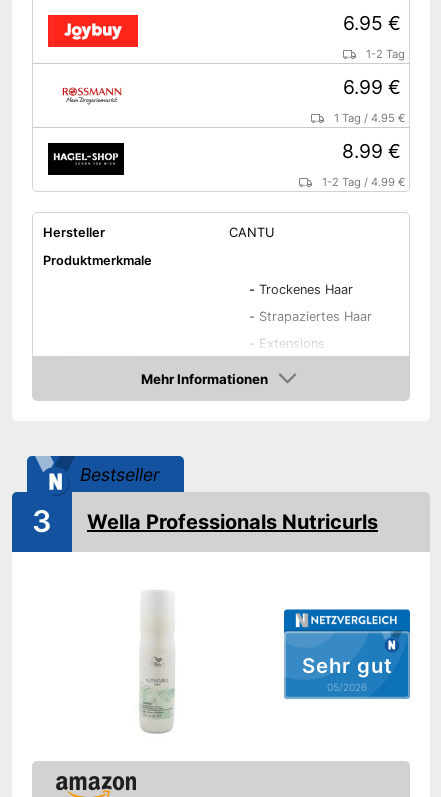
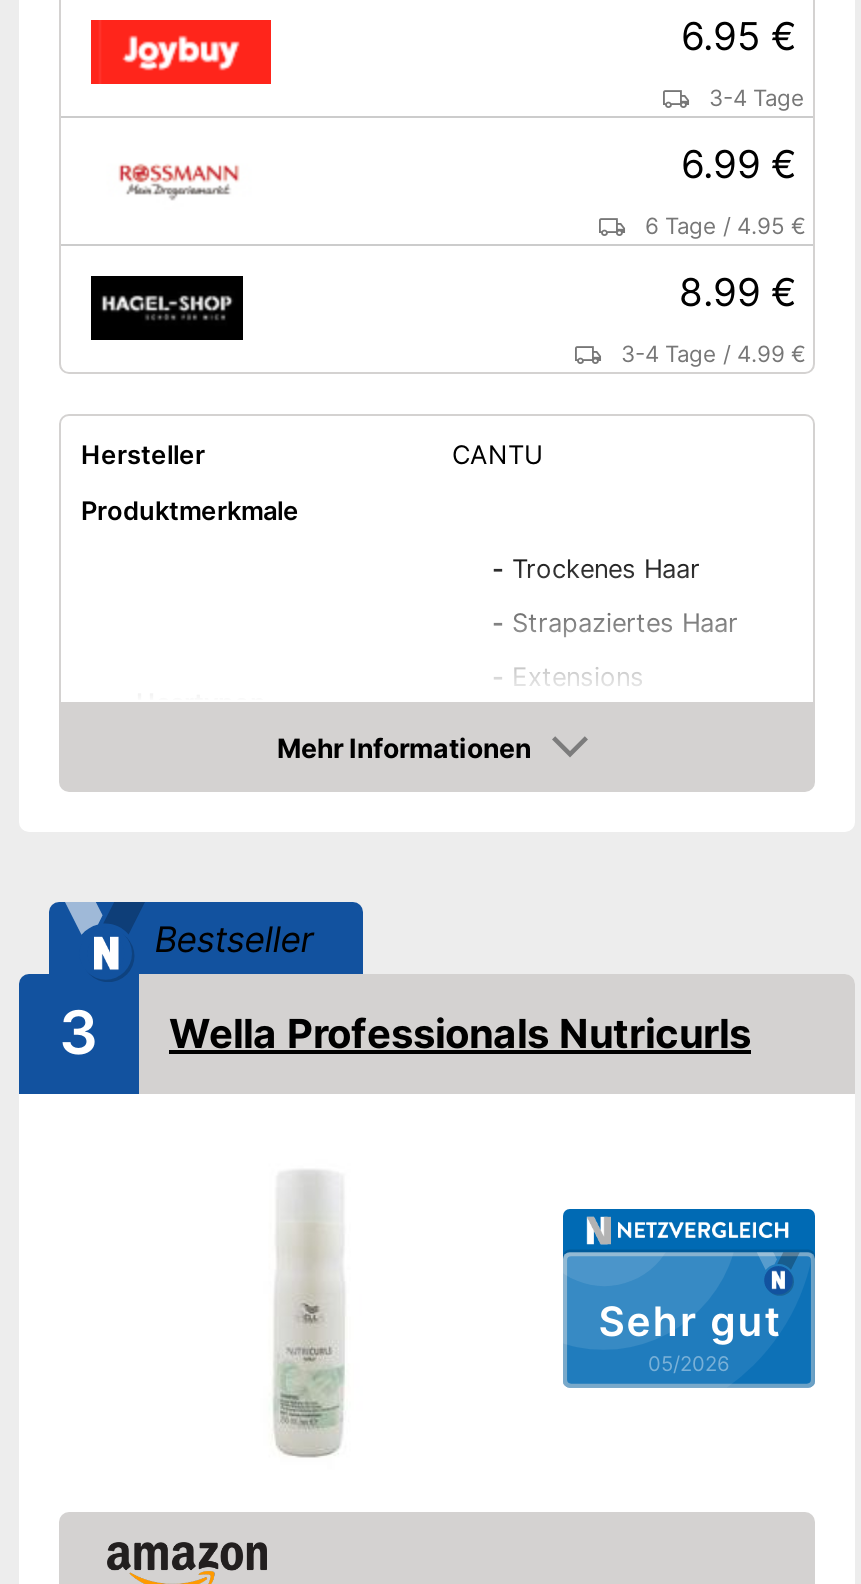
[366,47,405,61] 1-2 Tag -> [709,84,805,112] 3-4 Tage
[334,111,405,125] 1 Tag / 4.95 € -> [645,212,805,240] 6 Tage / 4.95 €
[322,175,405,189] 1-2 Tag / 4.99 € -> [621,340,805,368] 3-4 Tage / 4.99 €

